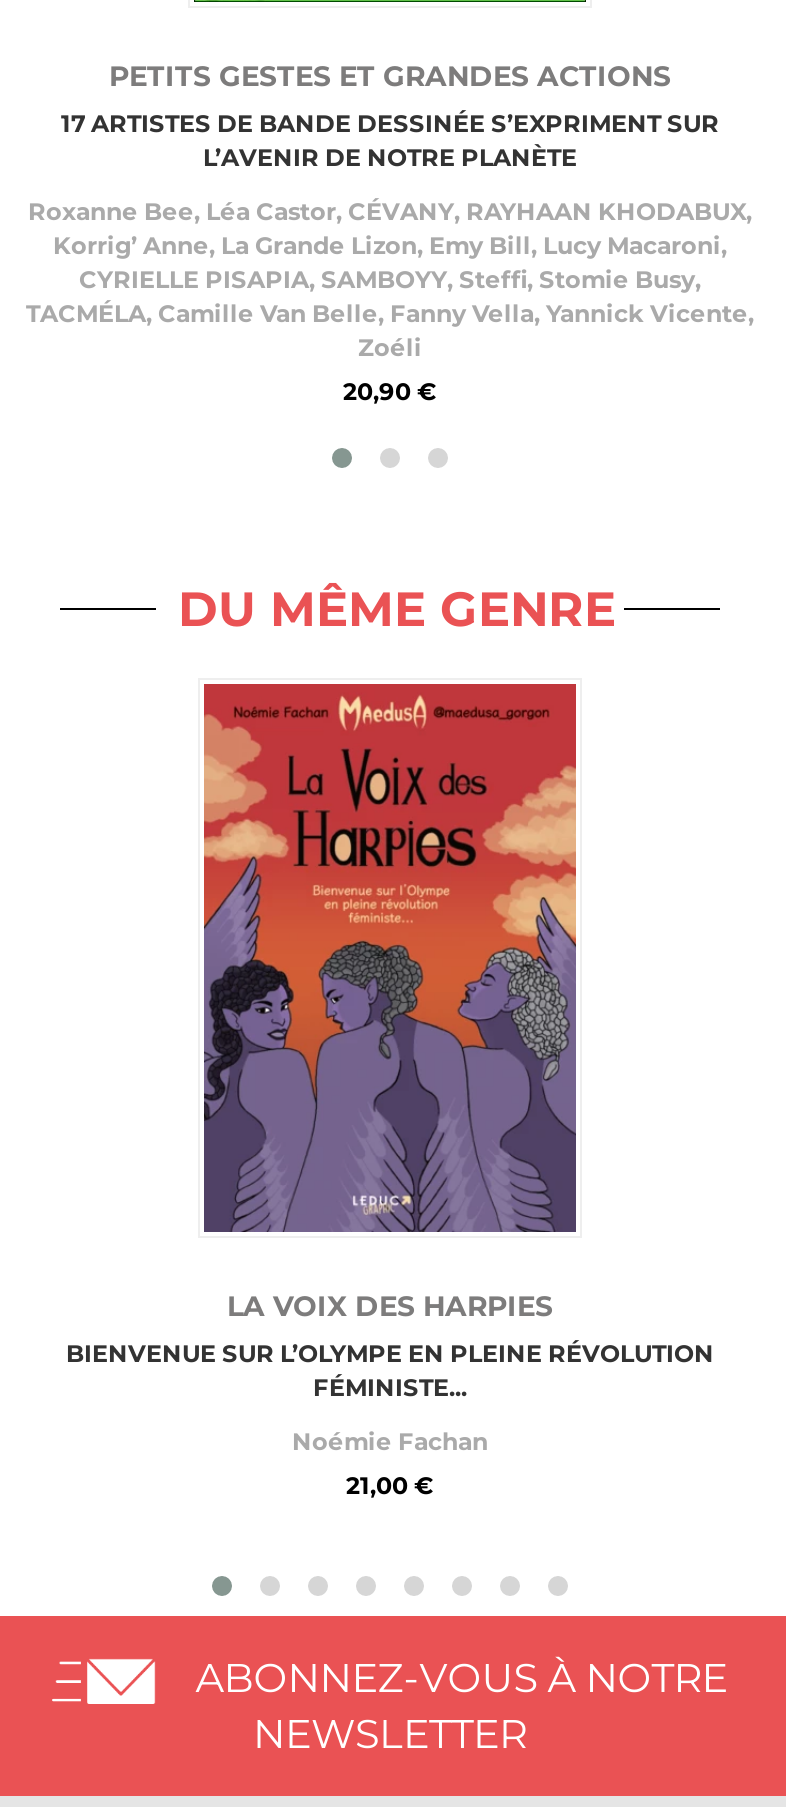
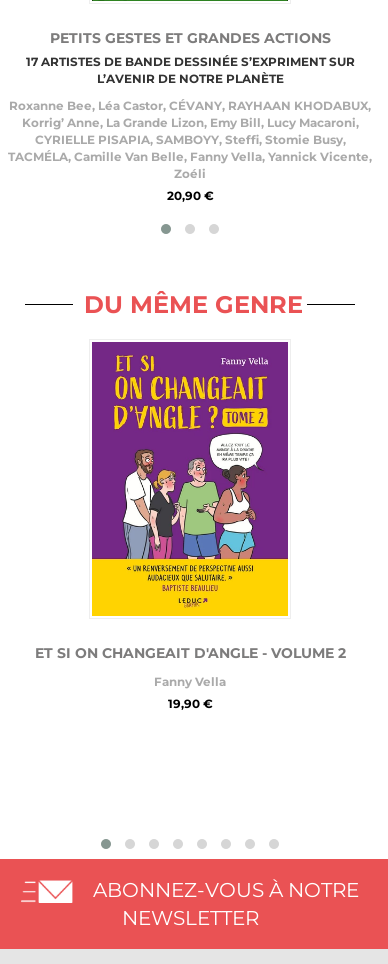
[194,682,586,1172] [image] -> [91,341,289,617] [image]
[66,1288,714,1402] LA VOIX DES HARPIES | BIENVENUE SUR L’OLYMPE EN PLEINE RÉVOLUTION | FÉMINISTE... -> [34,644,345,662] ET SI ON CHANGEAIT D'ANGLE - VOLUME 2
[292,1426,488,1456] Noémie Fachan -> [154,674,226,689] Fanny Vella
[346,1470,434,1500] 21,00 € -> [167,696,212,711] 19,90 €

